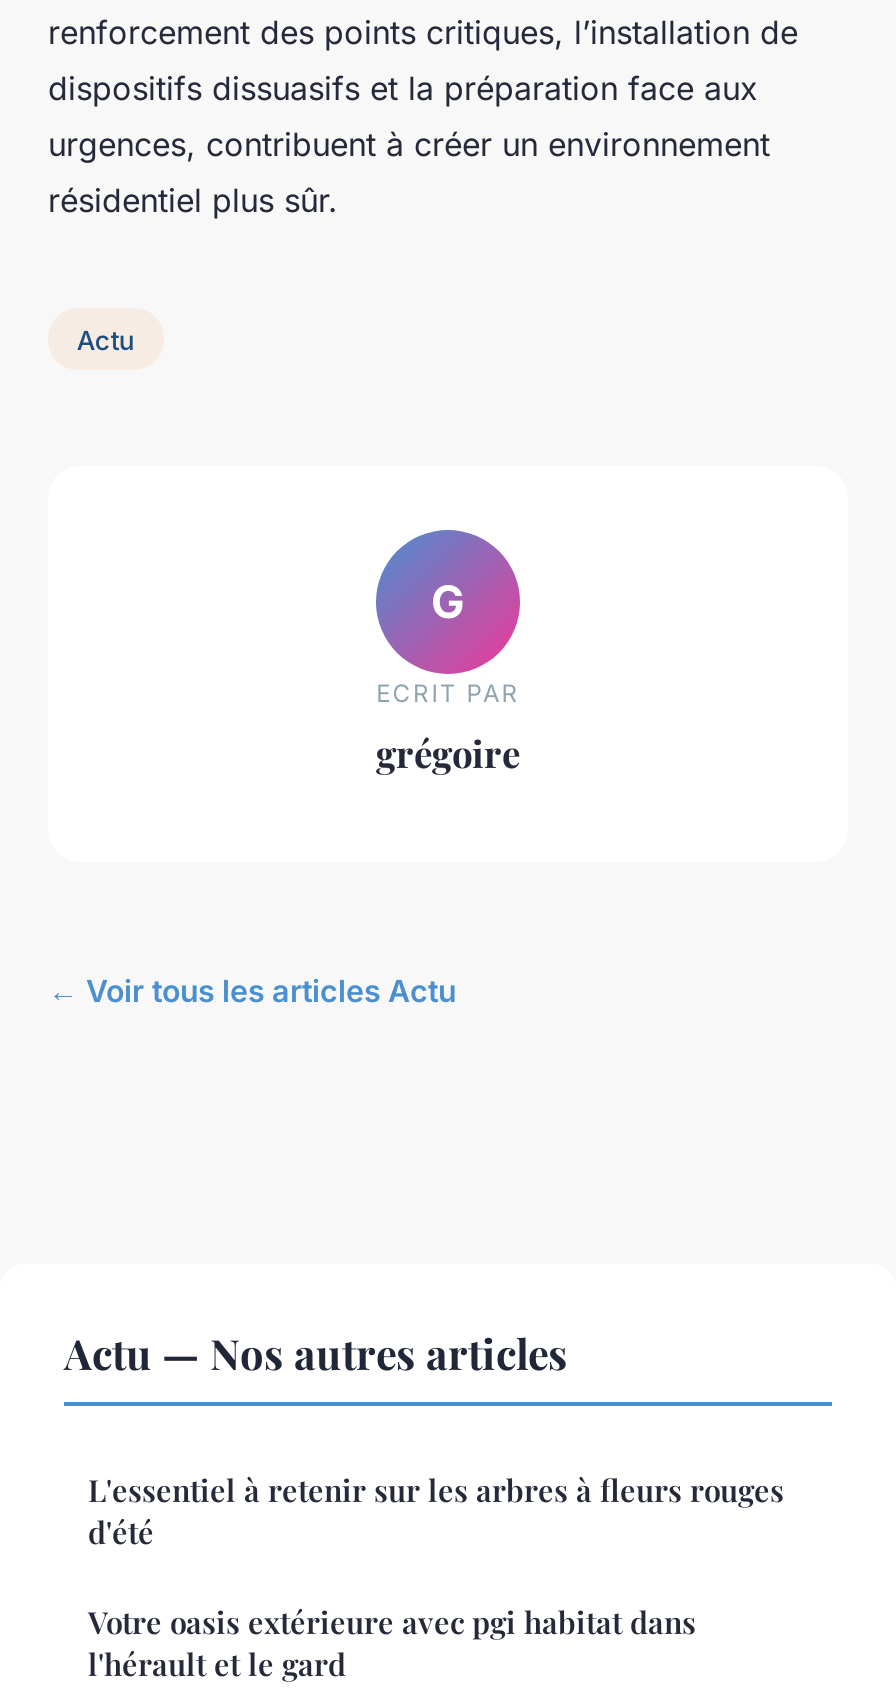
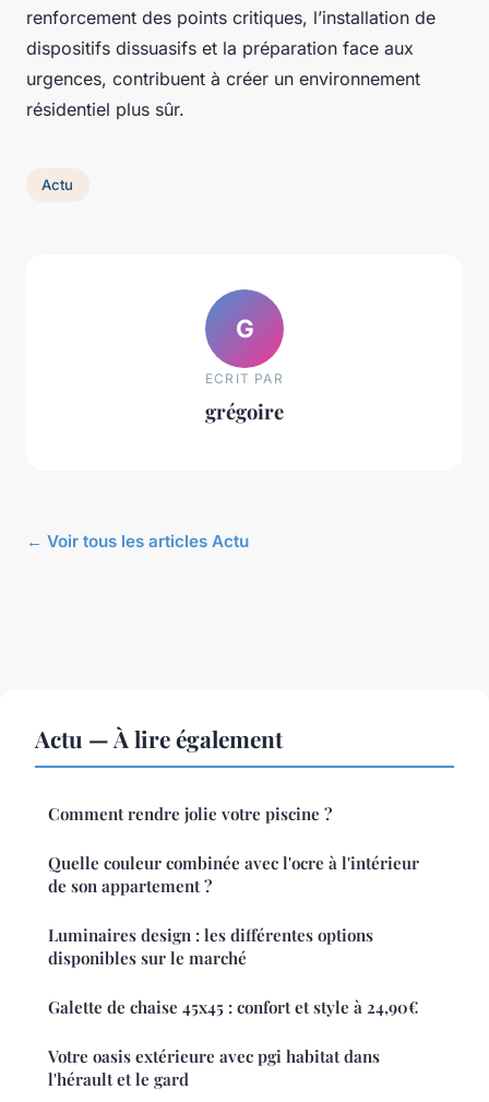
[64,1323,784,1551] Actu — Nos autres articles | L'essentiel à retenir sur les arbres à fleurs rouges | d'été -> [35,722,419,1017] Actu — À lire également | Comment rendre jolie votre piscine ? | Quelle couleur combinée avec l'ocre à l'intérieur | de son appartement ? | Luminaires design : les différentes options | disponibles sur le marché | Galette de chaise 45x45 : confort et style à 24,90€

